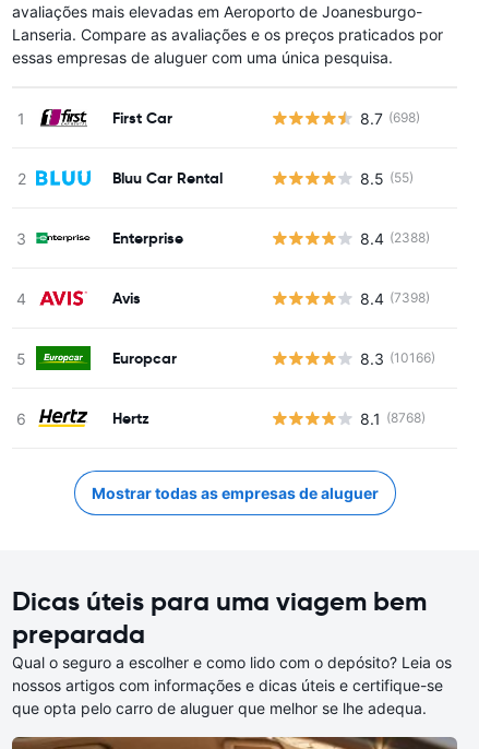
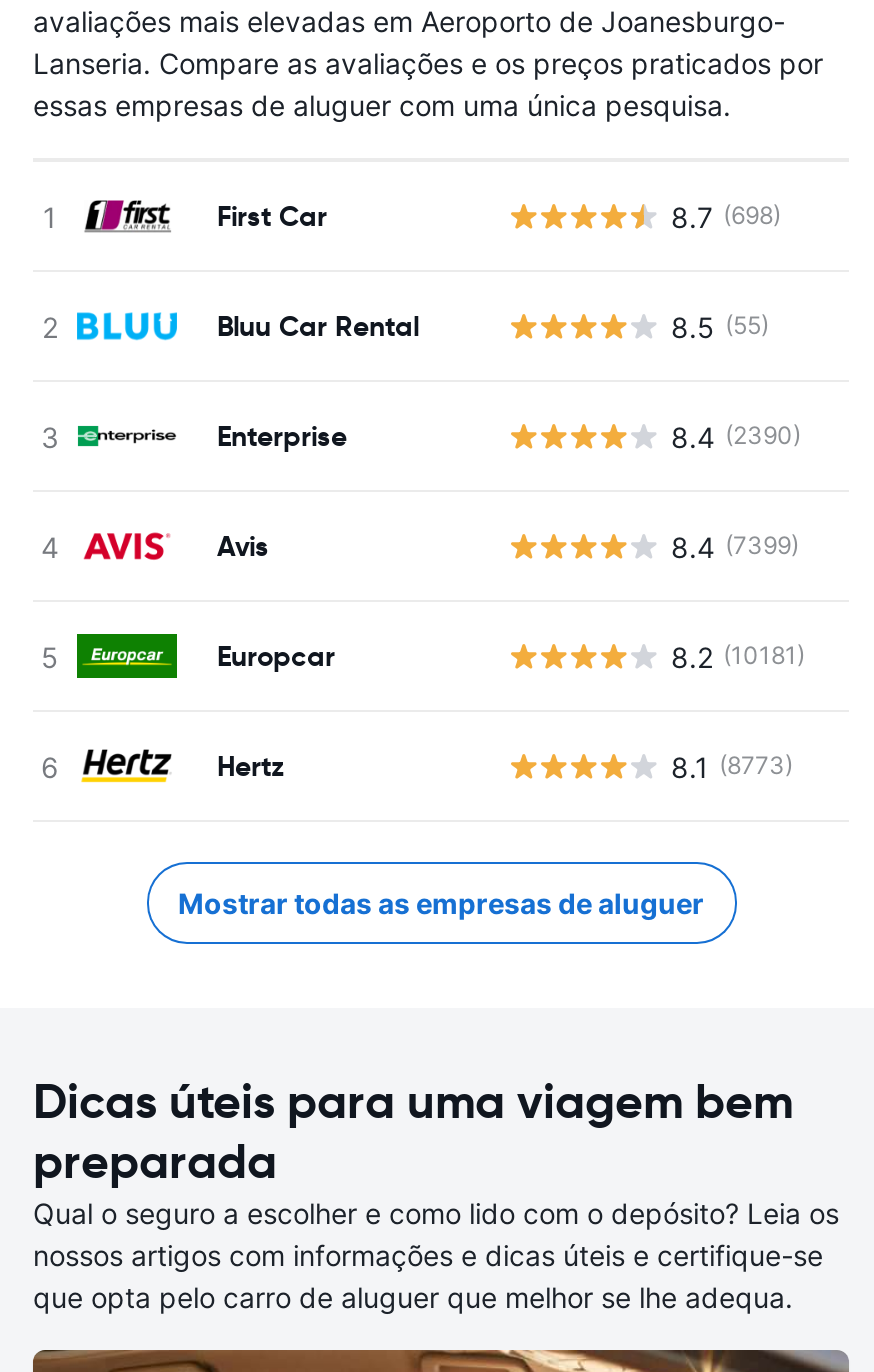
[360,229,430,247] 8.4 (2388) -> [671,419,801,453] 8.4 (2390)
[360,289,430,307] 8.4 (7398) -> [671,529,799,563] 8.4 (7399)
[360,349,435,367] 8.3 (10166) -> [671,639,805,673] 8.2 (10181)
[360,409,426,427] 8.1 (8768) -> [671,749,793,783] 8.1 (8773)

